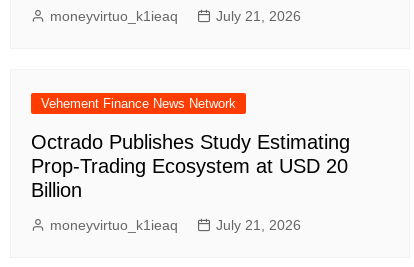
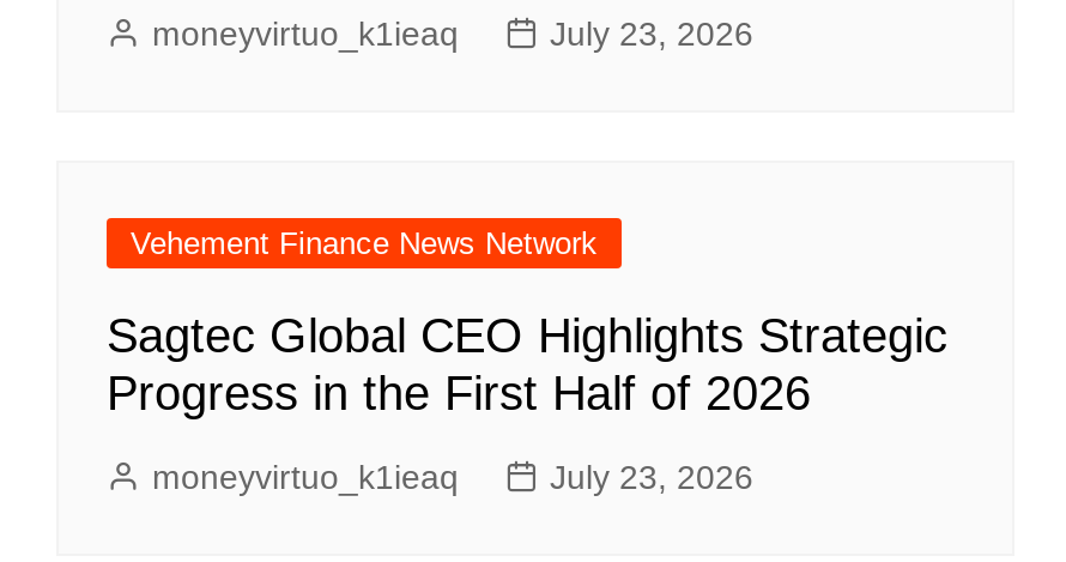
[216,8,301,24] July 21, 2026 -> [550,14,753,52] July 23, 2026
[31,131,350,201] Octrado Publishes Study Estimating | Prop-Trading Ecosystem at USD 20 | Billion -> [107,309,947,419] Sagtec Global CEO Highlights Strategic | Progress in the First Half of 2026
[216,217,301,233] July 21, 2026 -> [550,458,753,496] July 23, 2026

